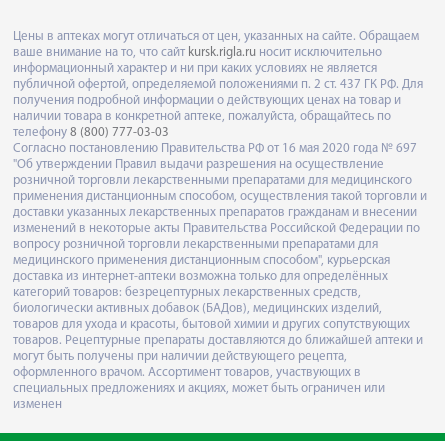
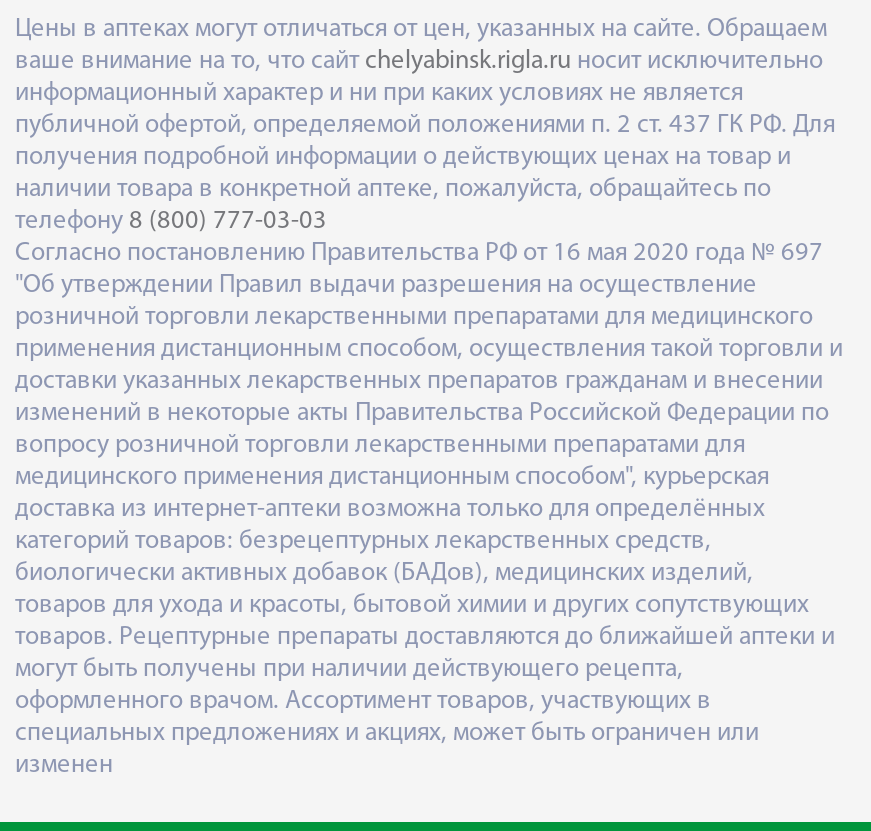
[13,46,382,59] ваше внимание на то, что сайт kursk.rigla.ru носит исключительно -> [15,48,823,74] ваше внимание на то, что сайт chelyabinsk.rigla.ru носит исключительно

